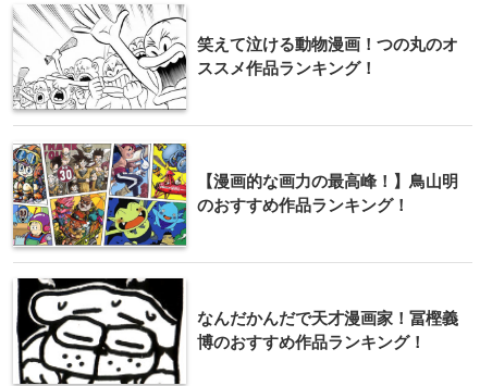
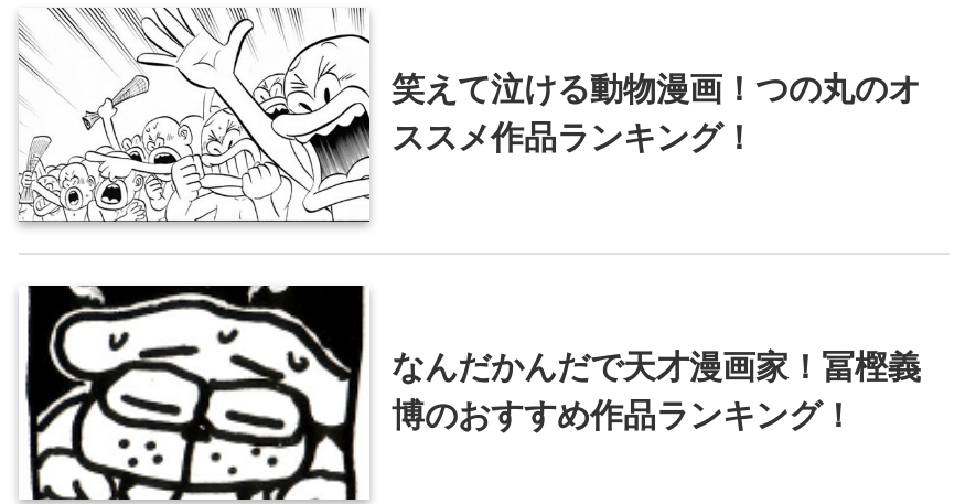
[12,142,458,246] [image] | 【漫画的な画力の最高峰！】鳥山明 | のおすすめ作品ランキング！ -> none

